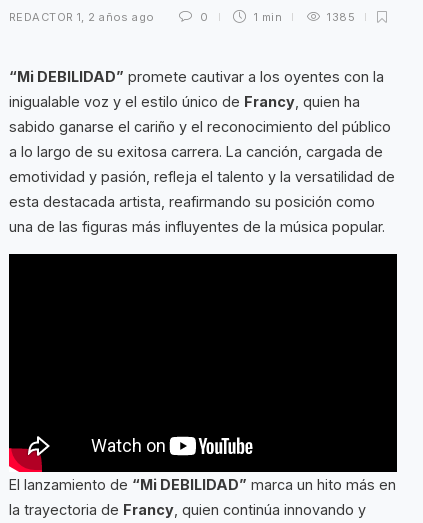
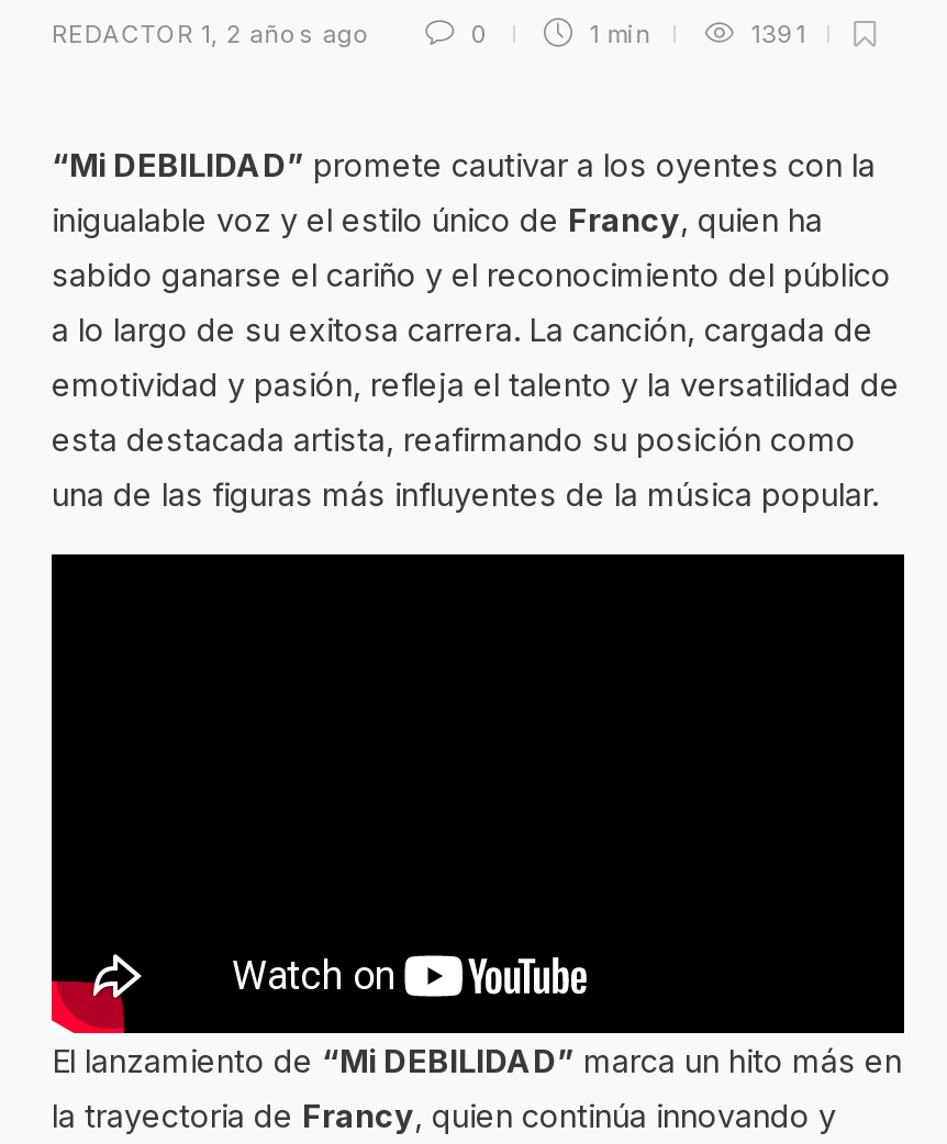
[324,10,355,24] 1385 -> [744,18,806,49] 1391

